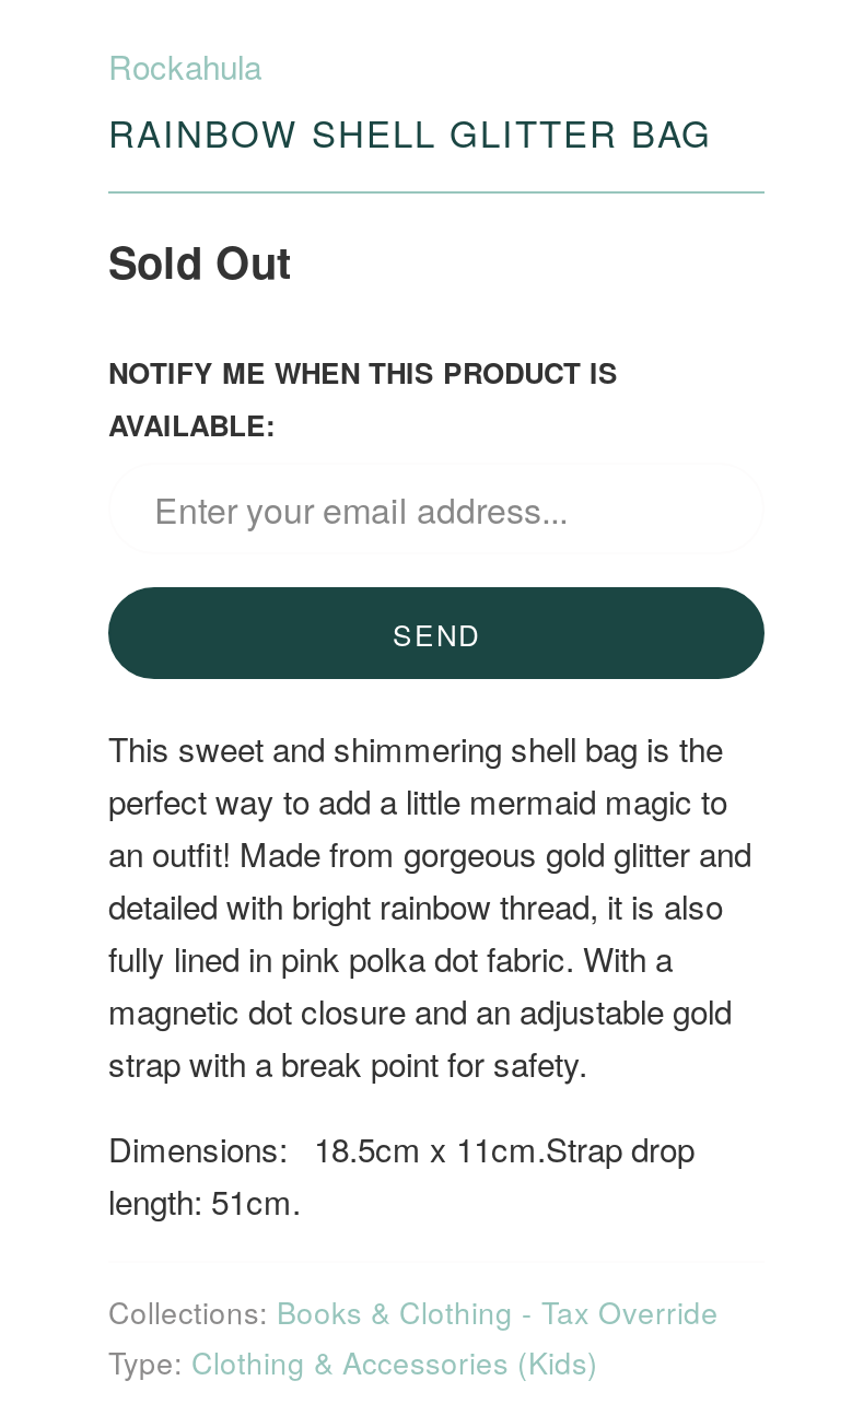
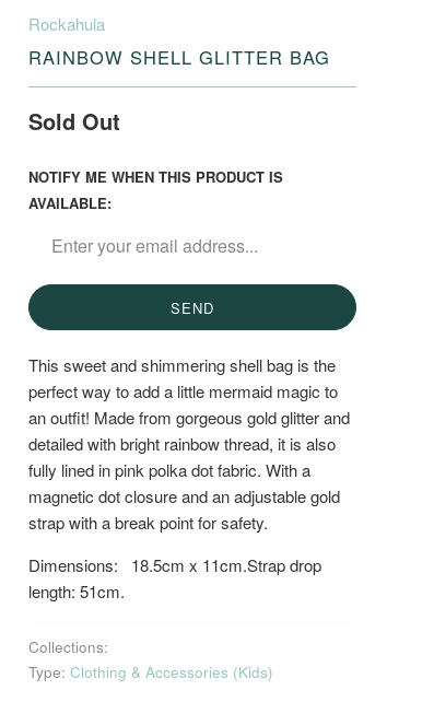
[108,1291,719,1333] Collections: Books & Clothing - Tax Override -> [28,636,108,657] Collections:

